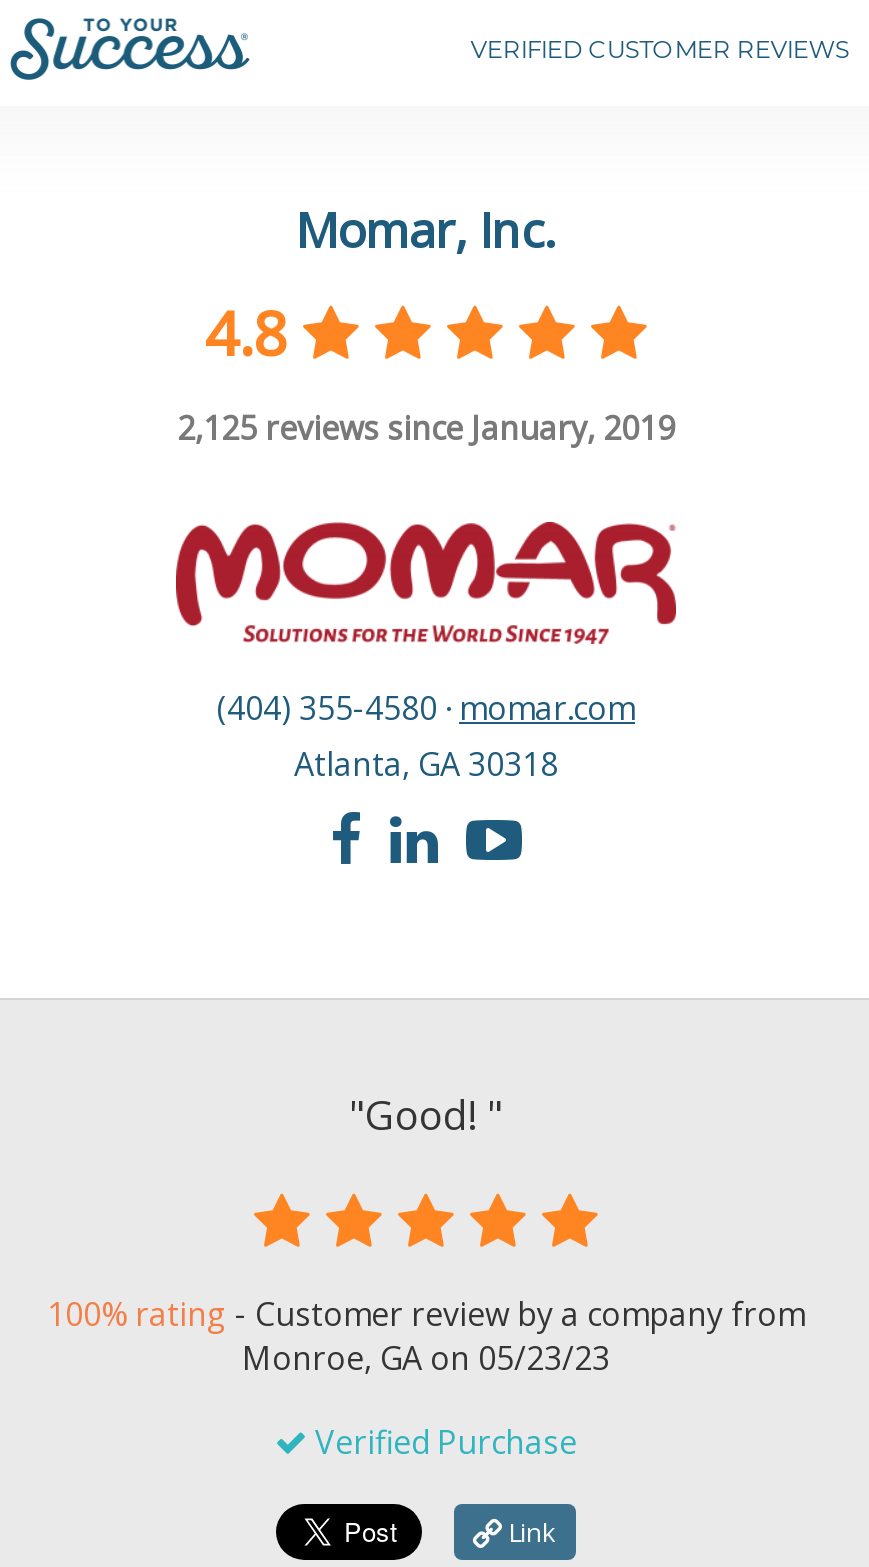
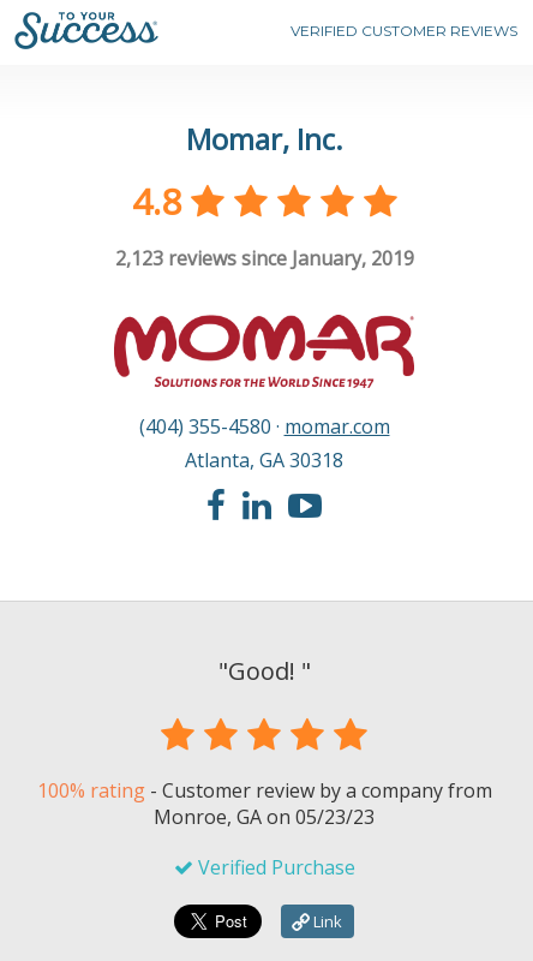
[177,406,675,450] 2,125 reviews since January, 2019 -> [115,245,414,271] 2,123 reviews since January, 2019

